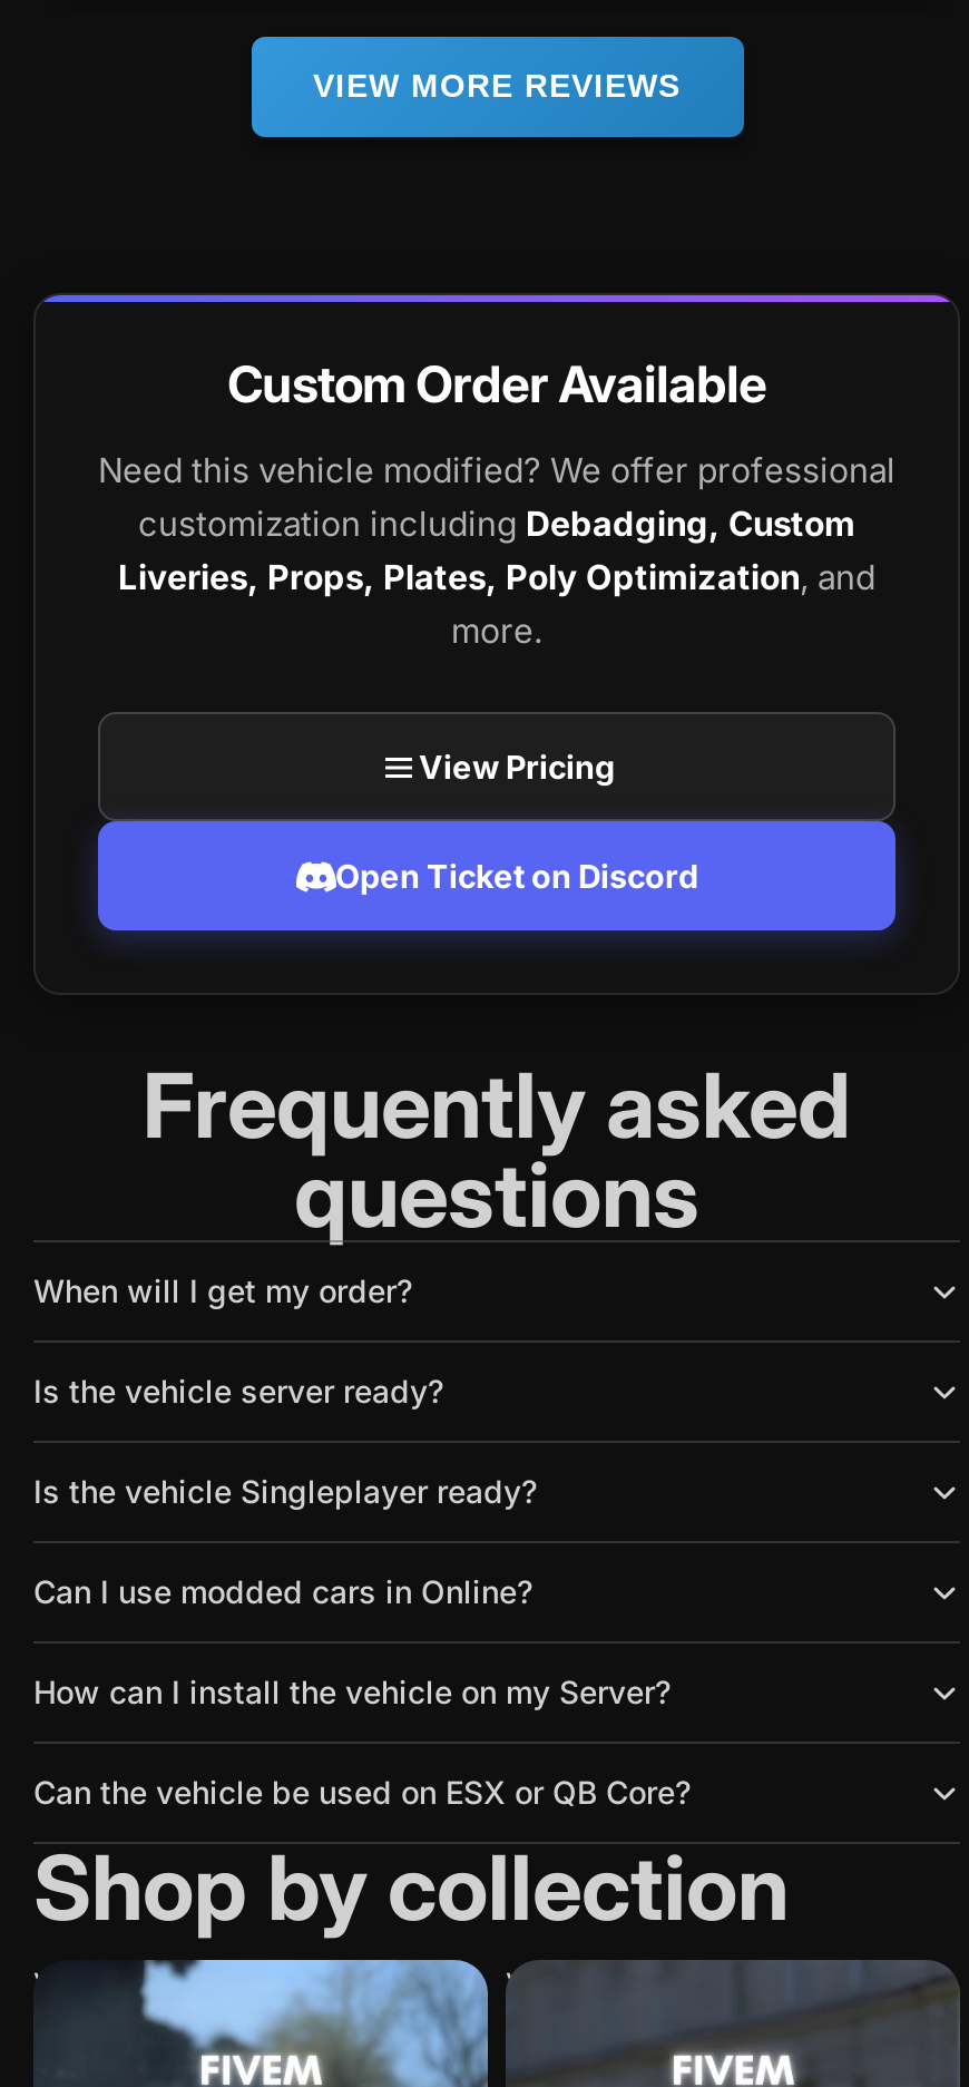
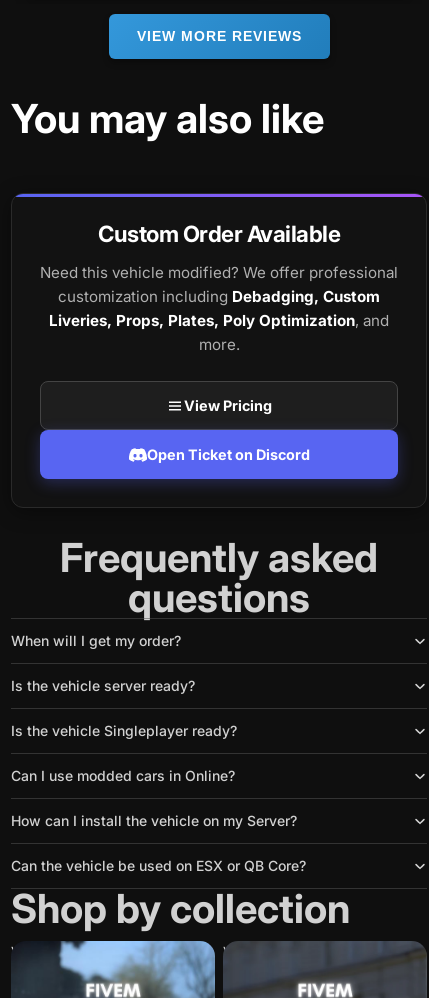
none -> [11,94,324,143] You may also like

